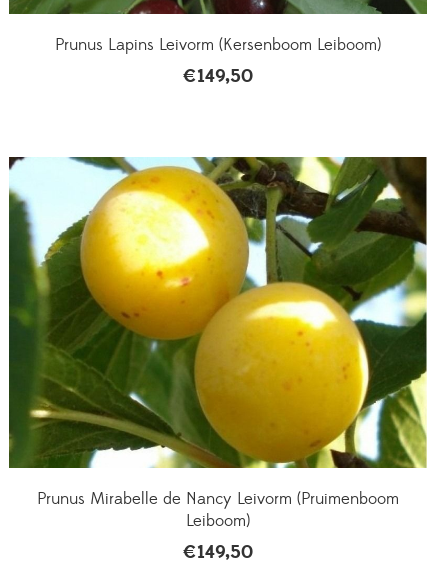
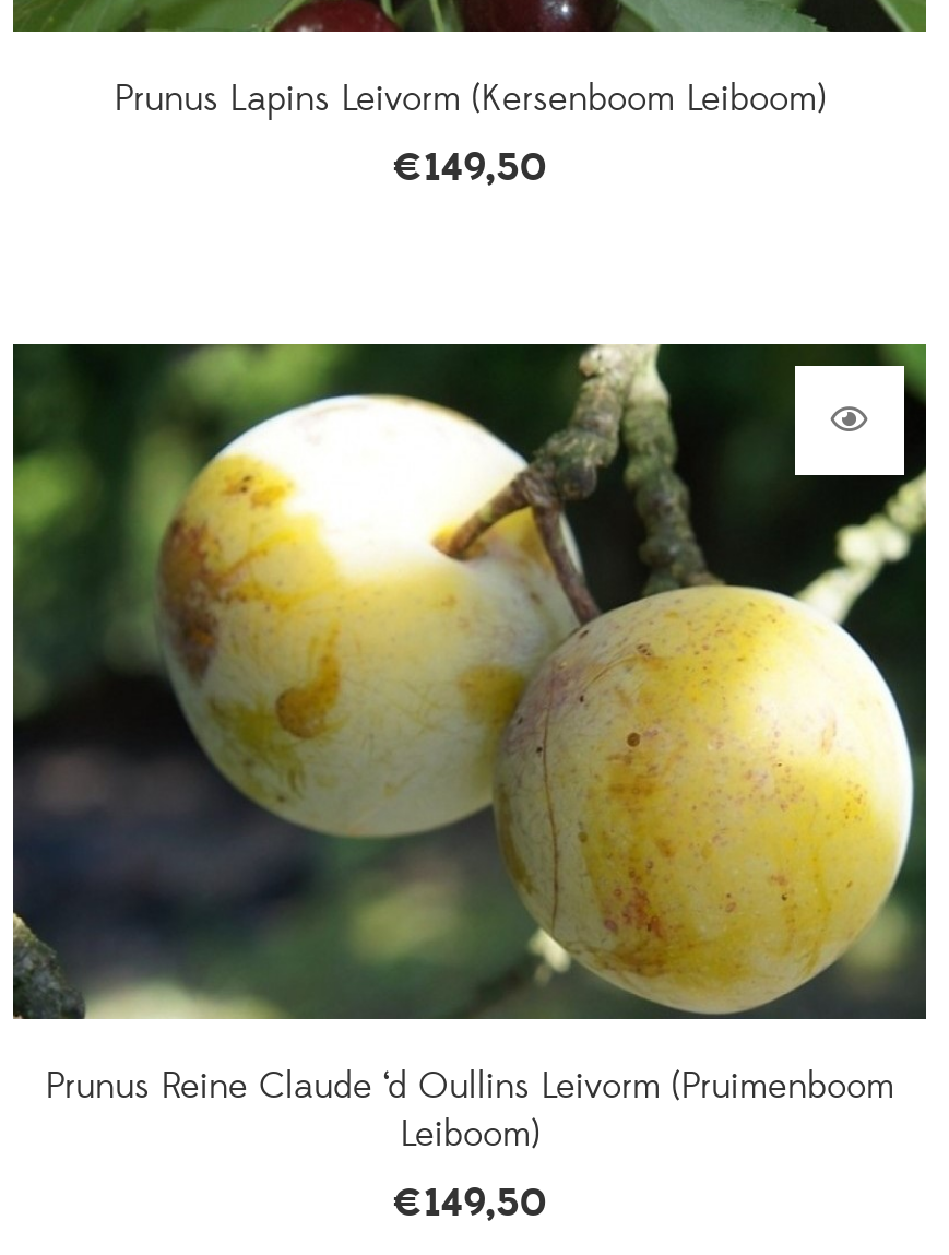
[9,156,428,510] [image] | Prunus Mirabelle de Nancy Leivorm (Pruimenboom -> [11,341,928,1111] [image] | Prunus Reine Claude ‘d Oullins Leivorm (Pruimenboom

